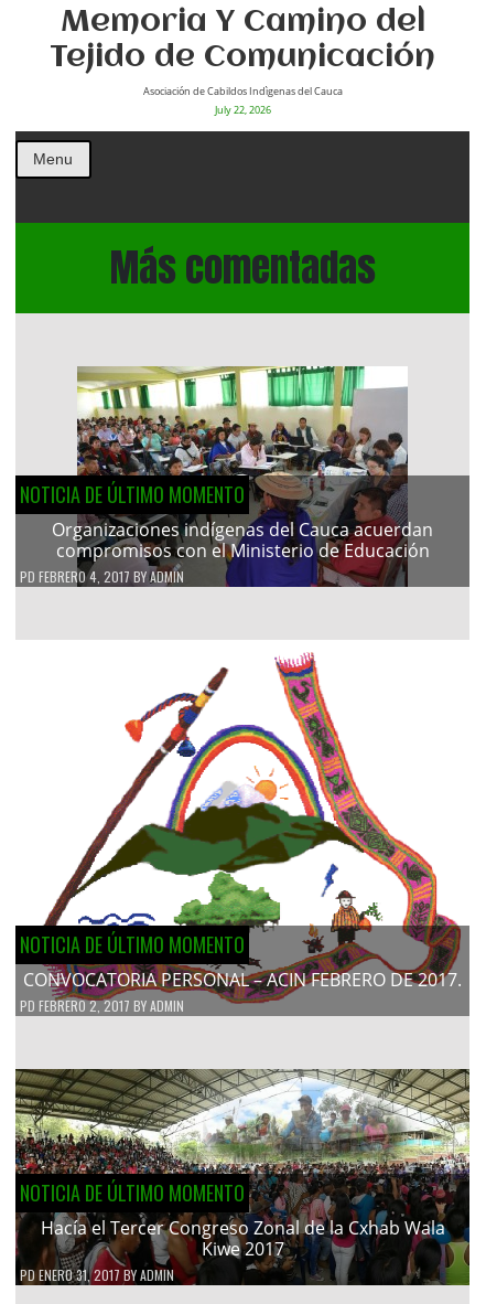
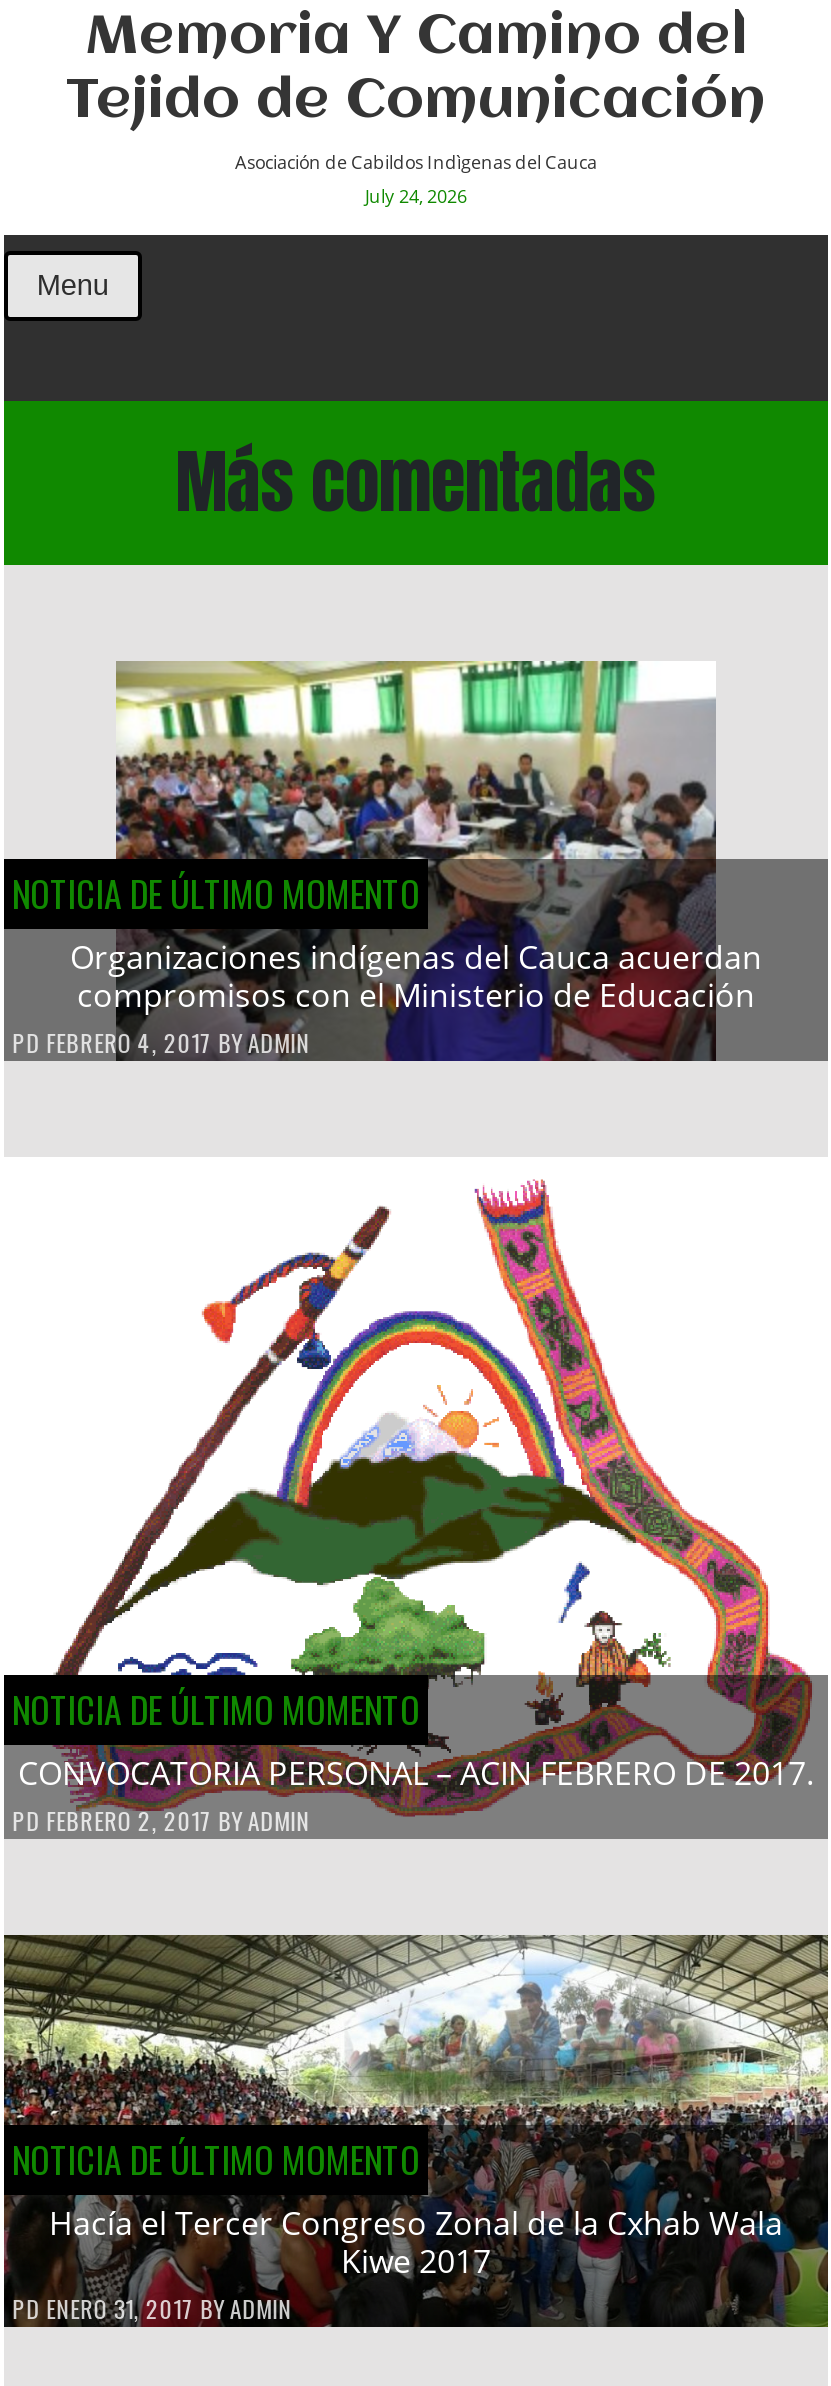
[214,103,271,117] July 22, 2026 -> [365,183,467,209] July 24, 2026

